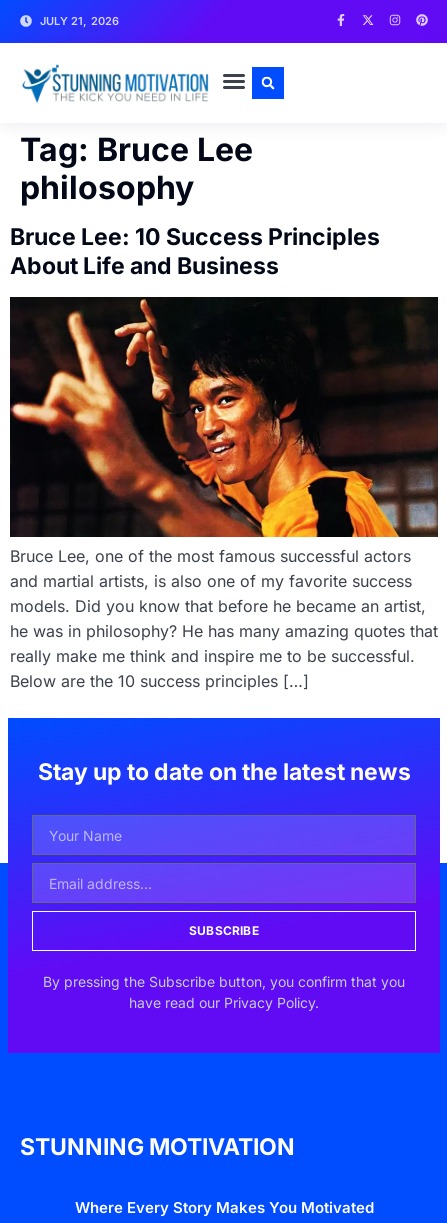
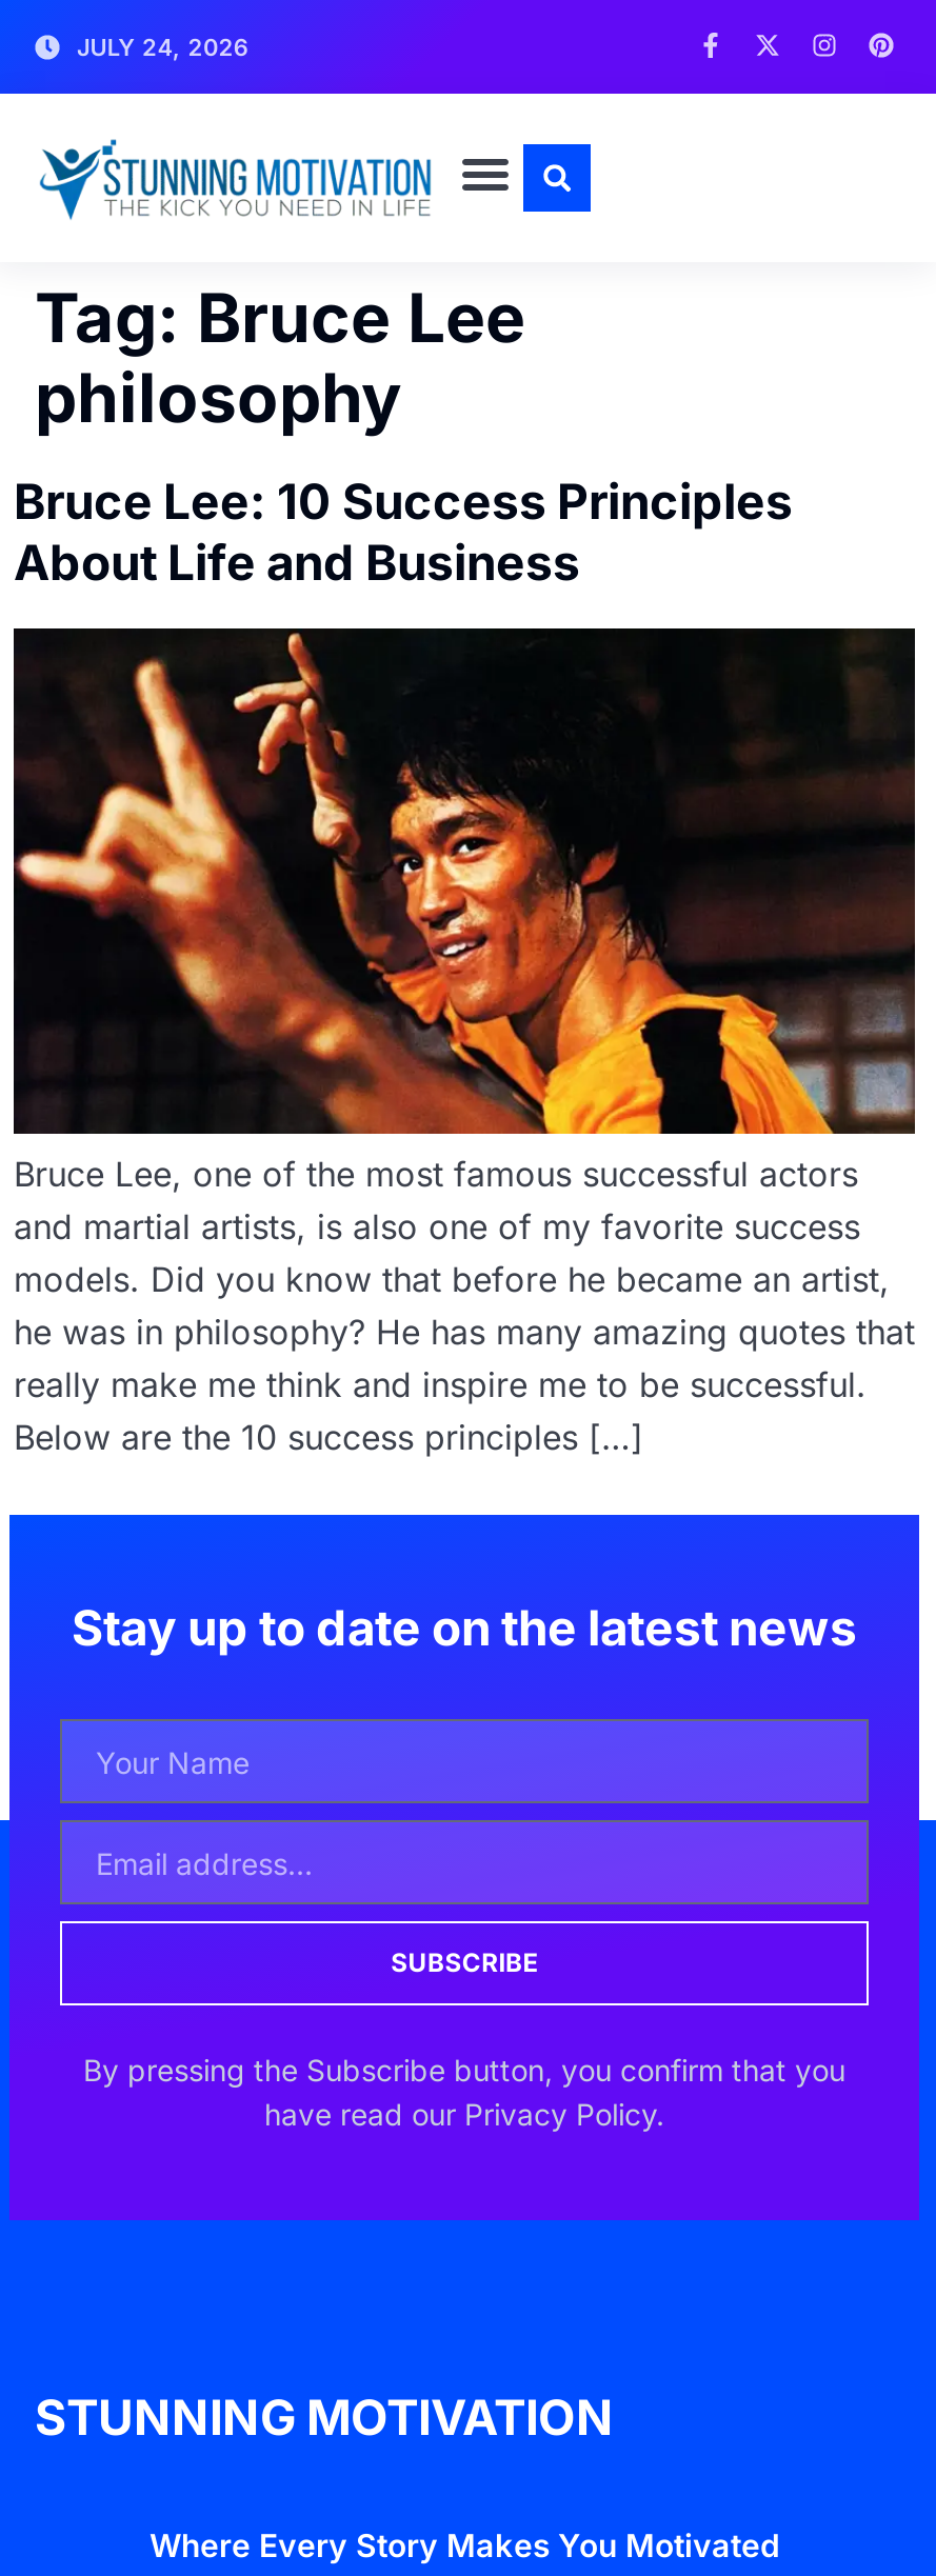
[40,13,120,27] JULY 21, 2026 -> [77,32,249,61] JULY 24, 2026

